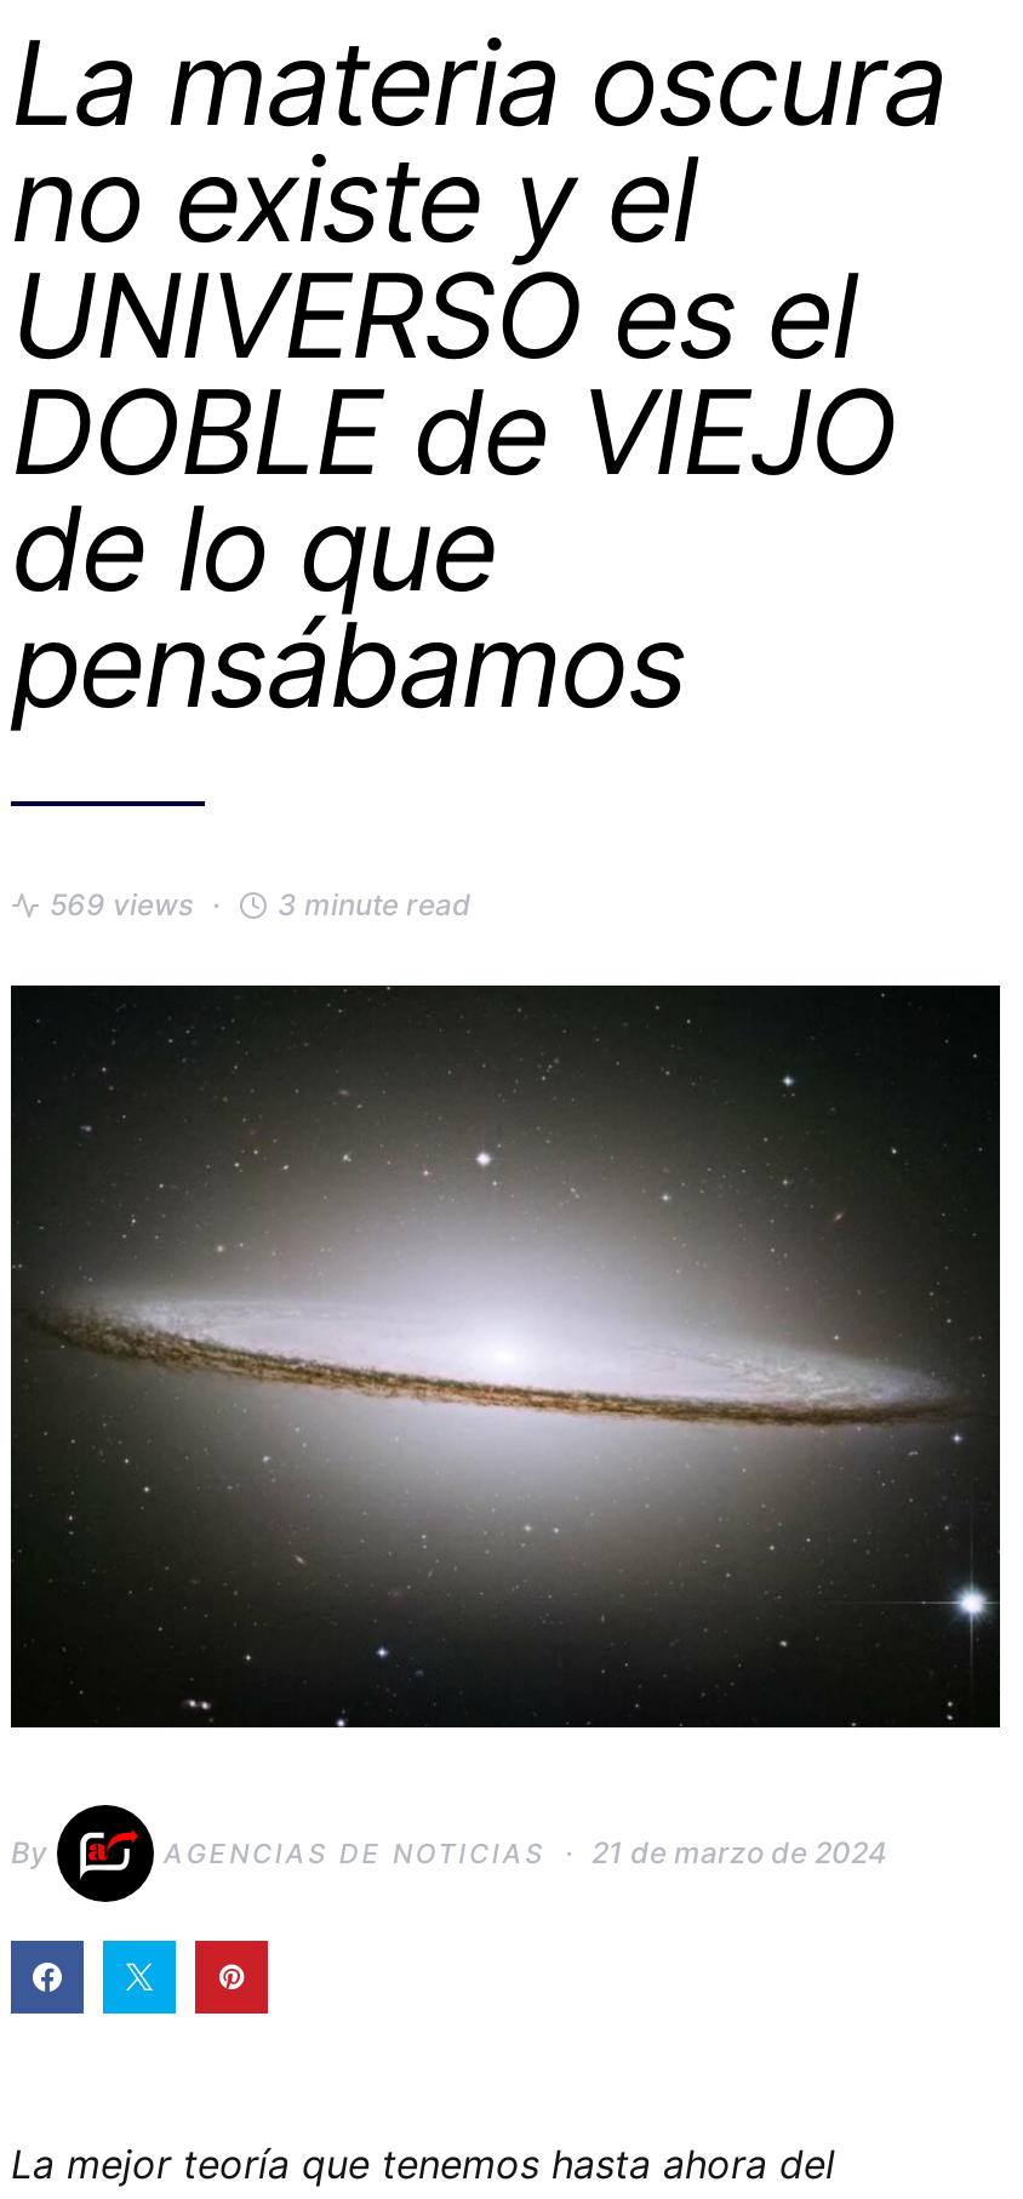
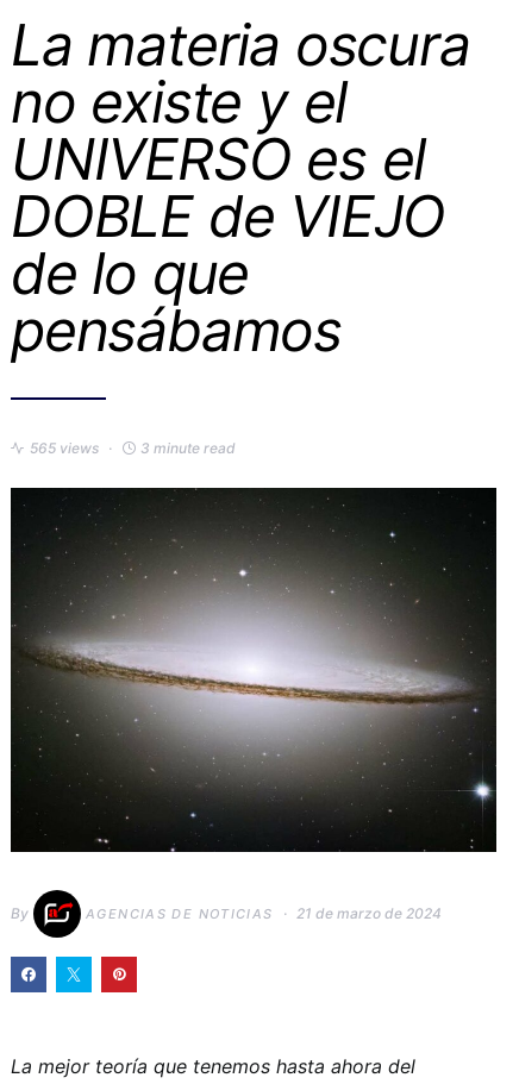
[50,886,193,923] 569 views -> [30,439,99,457] 565 views

